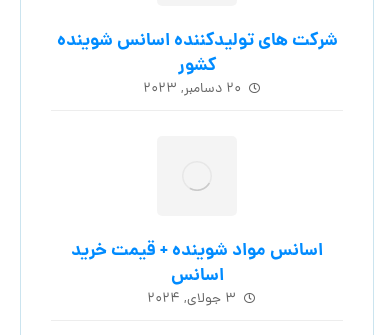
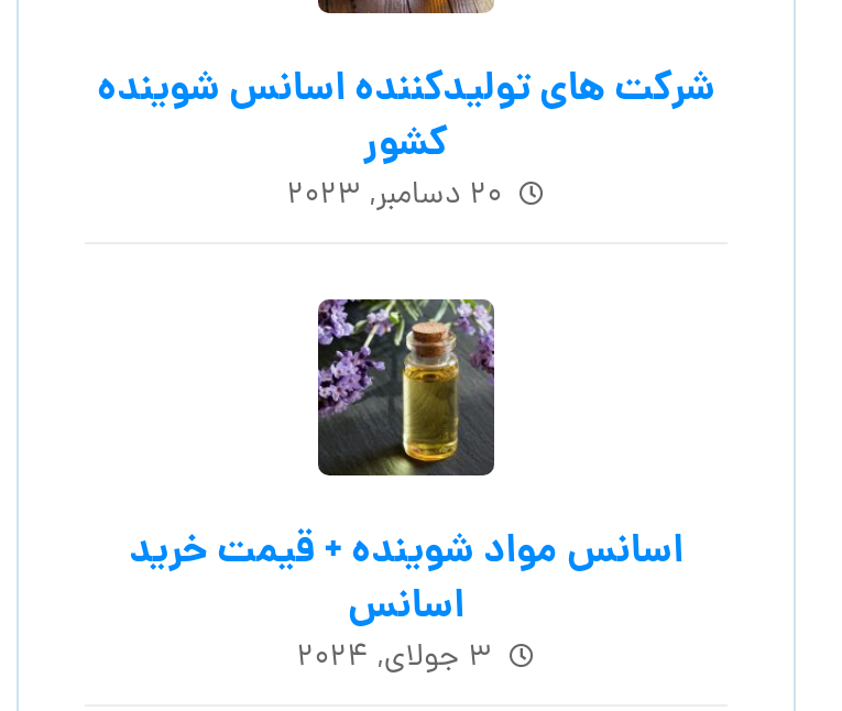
none -> [316,297,496,478] [image]

